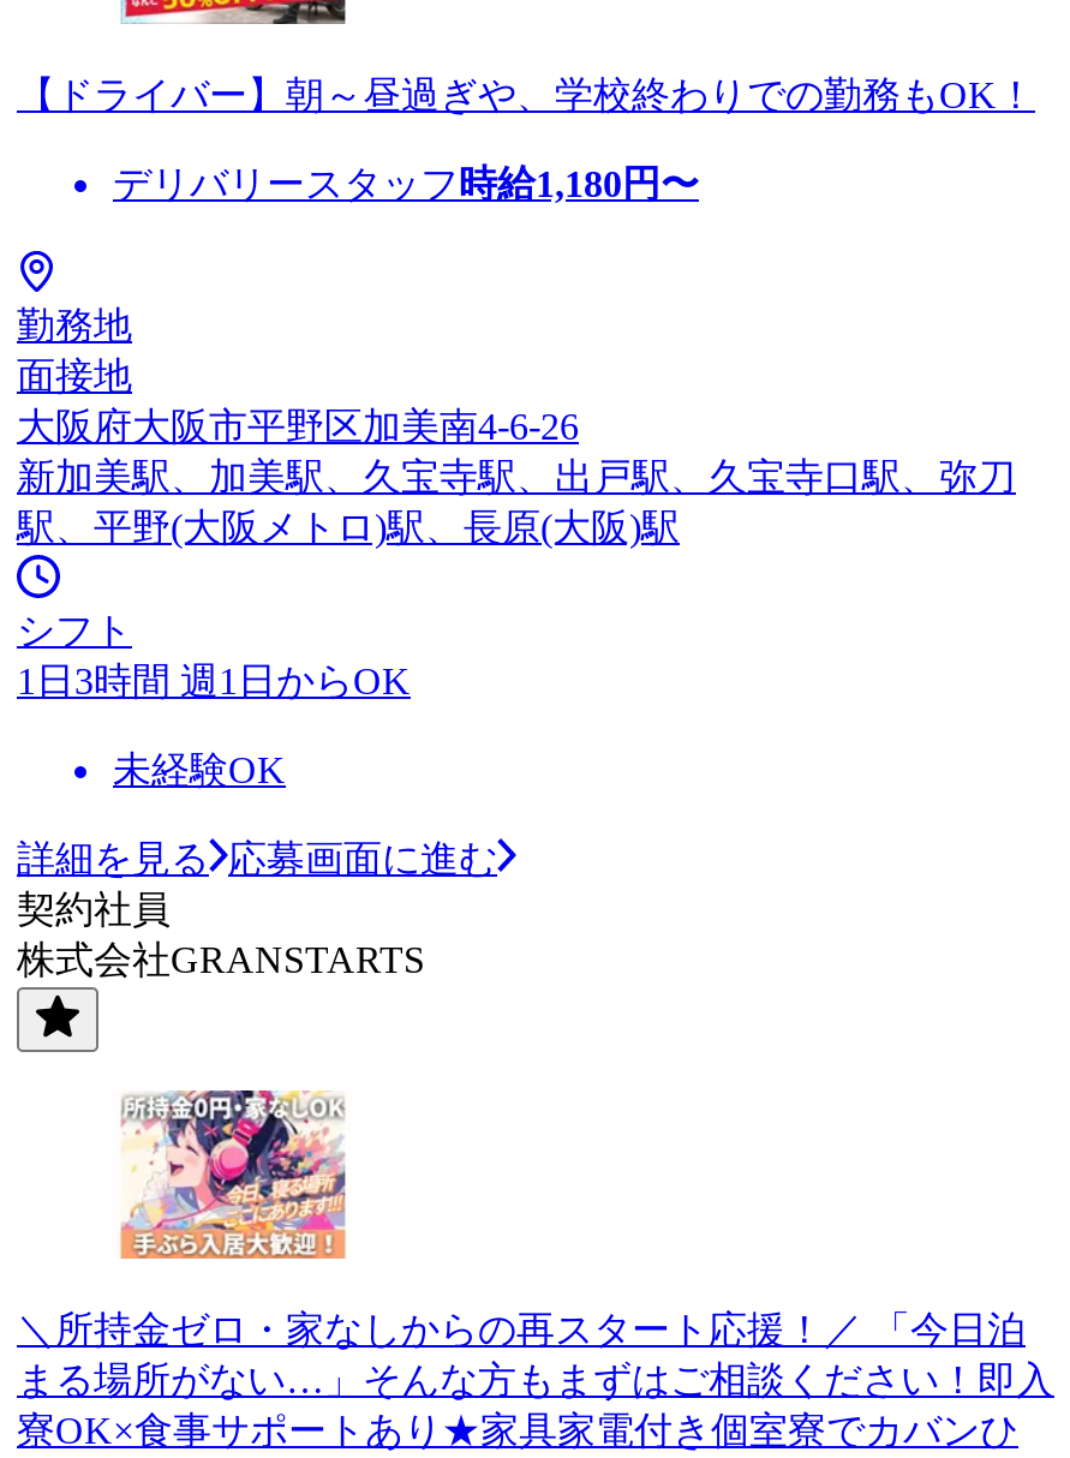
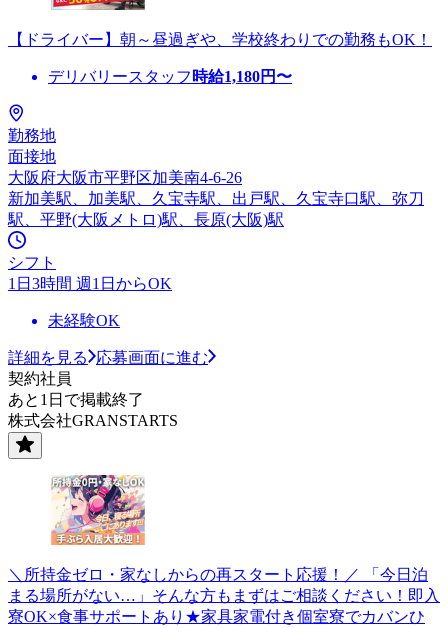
none -> [8,391,144,408] あと1日で掲載終了

